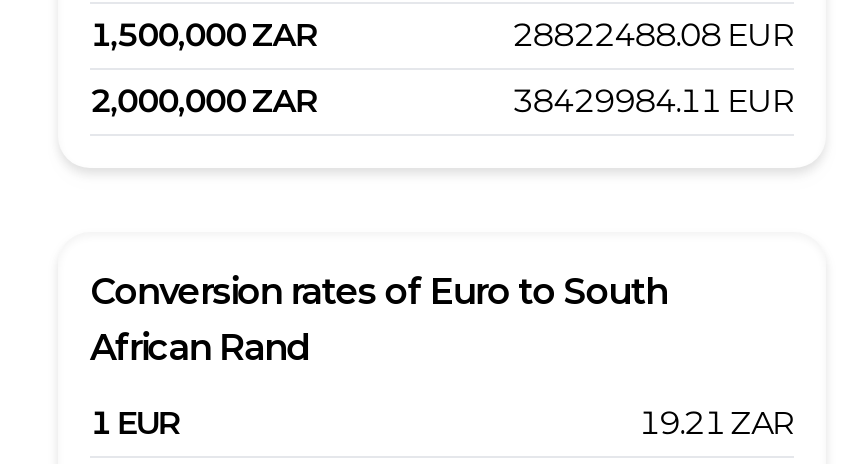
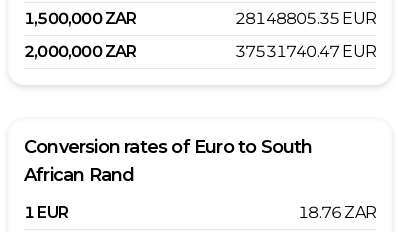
[512,16,794,54] 28822488.08 EUR -> [235,9,376,28] 28148805.35 EUR
[512,82,794,120] 38429984.11 EUR -> [235,42,376,61] 37531740.47 EUR
[638,404,794,442] 19.21 ZAR -> [298,203,376,222] 18.76 ZAR

